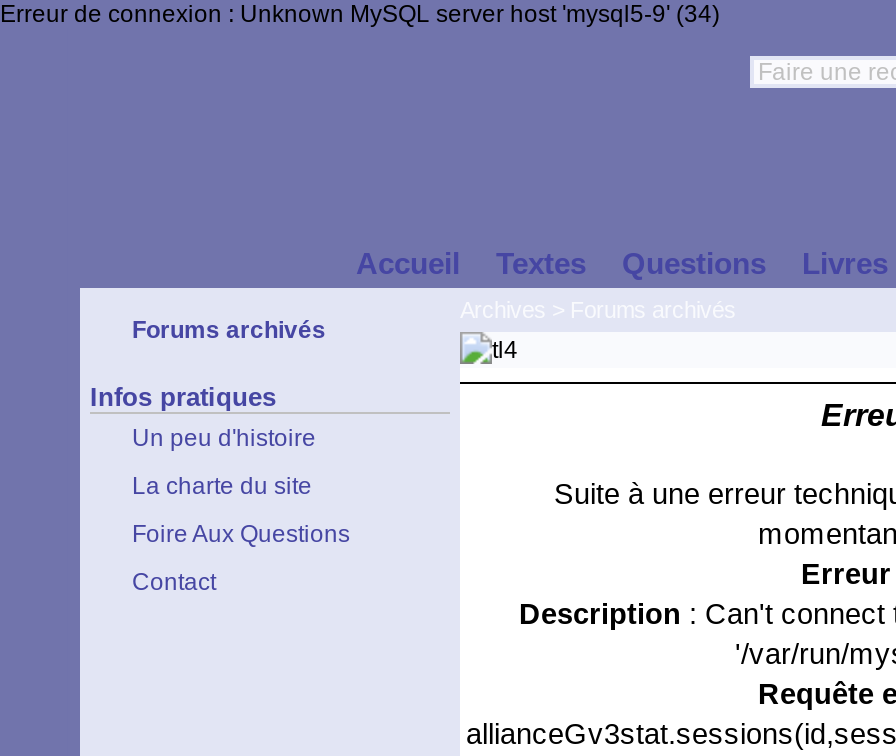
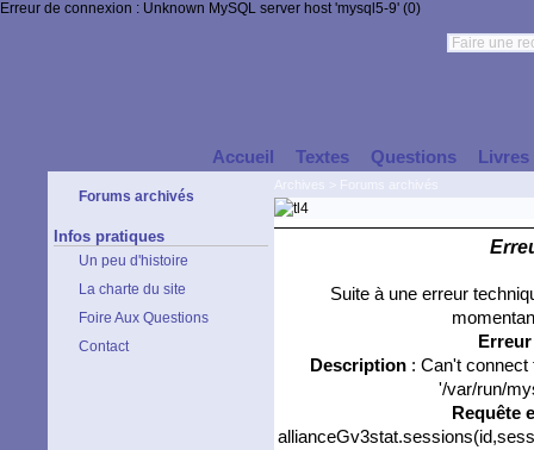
[0,0,720,28] Erreur de connexion : Unknown MySQL server host 'mysql5-9' (34) -> [0,0,421,17] Erreur de connexion : Unknown MySQL server host 'mysql5-9' (0)

